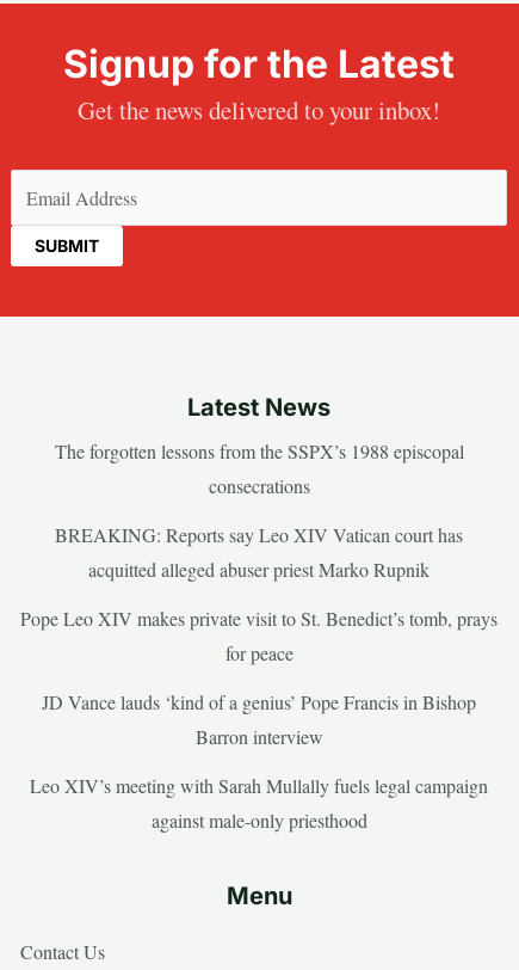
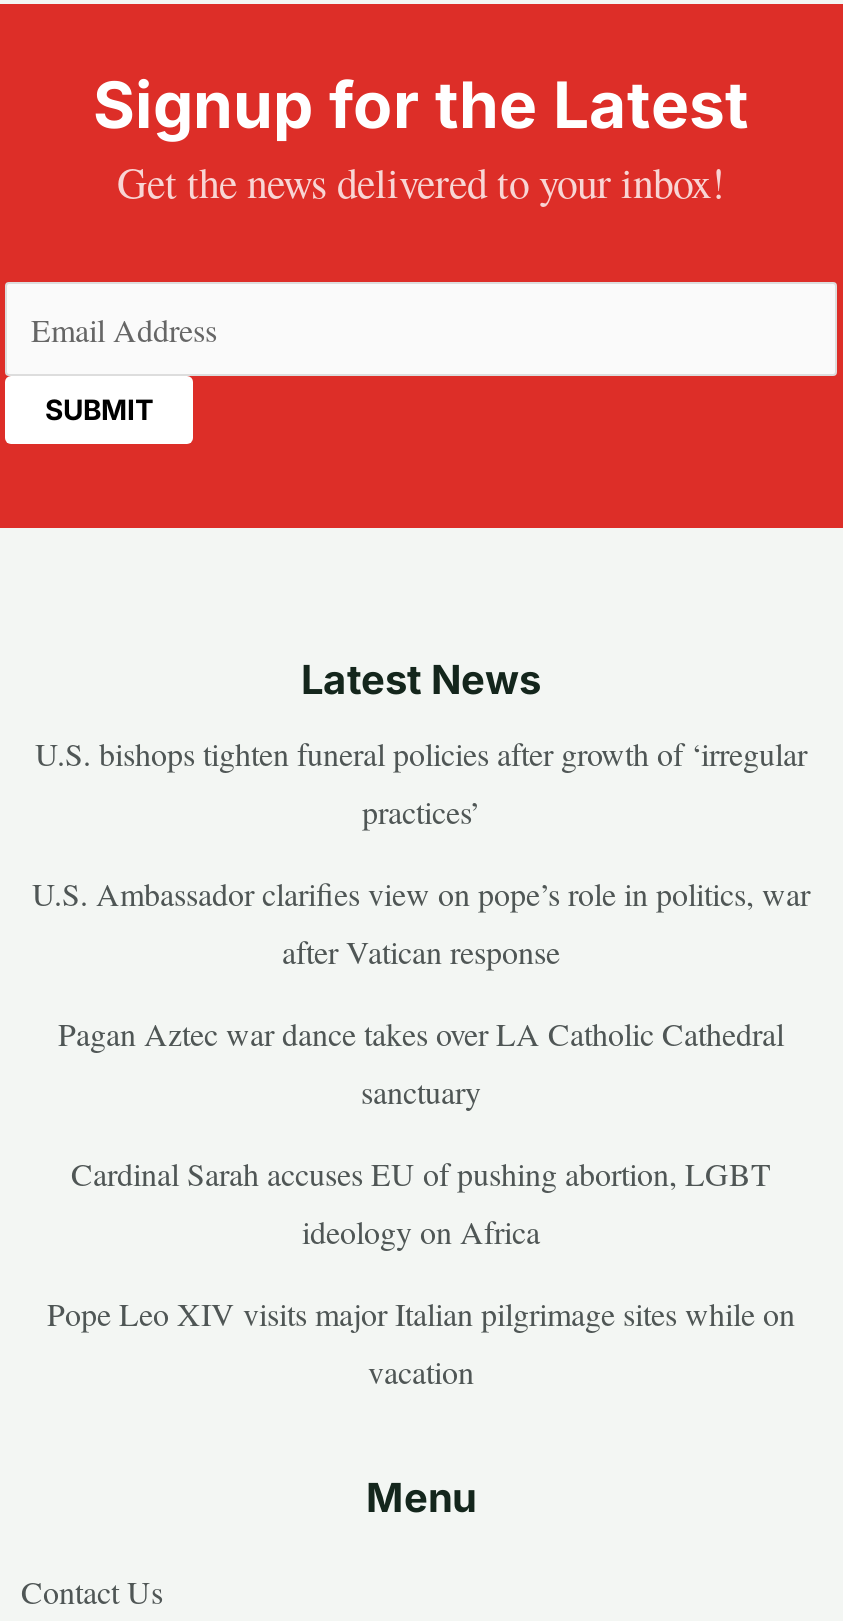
[54,438,464,498] The forgotten lessons from the SSPX’s 1988 episcopal | consecrations -> [35,731,807,831] U.S. bishops tighten funeral policies after growth of ‘irregular | practices’
[55,522,463,582] BREAKING: Reports say Leo XIV Vatican court has | acquitted alleged abuser priest Marko Rupnik -> [32,871,810,971] U.S. Ambassador clarifies view on pope’s role in politics, war | after Vatican response
[20,606,498,665] Pope Leo XIV makes private visit to St. Benedict’s tomb, prays | for peace -> [58,1011,784,1111] Pagan Aztec war dance takes over LA Catholic Cathedral | sanctuary
[42,689,476,749] JD Vance lauds ‘kind of a genius’ Pope Francis in Bishop | Barron interview -> [71,1151,771,1251] Cardinal Sarah accuses EU of pushing abortion, LGBT | ideology on Africa
[30,773,488,833] Leo XIV’s meeting with Sarah Mullally fuels legal campaign | against male-only priesthood -> [47,1291,795,1391] Pope Leo XIV visits major Italian pilgrimage sites while on | vacation

